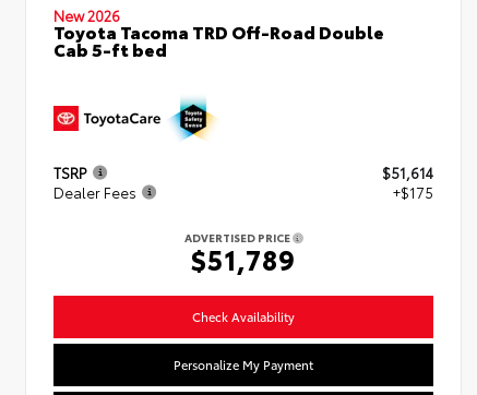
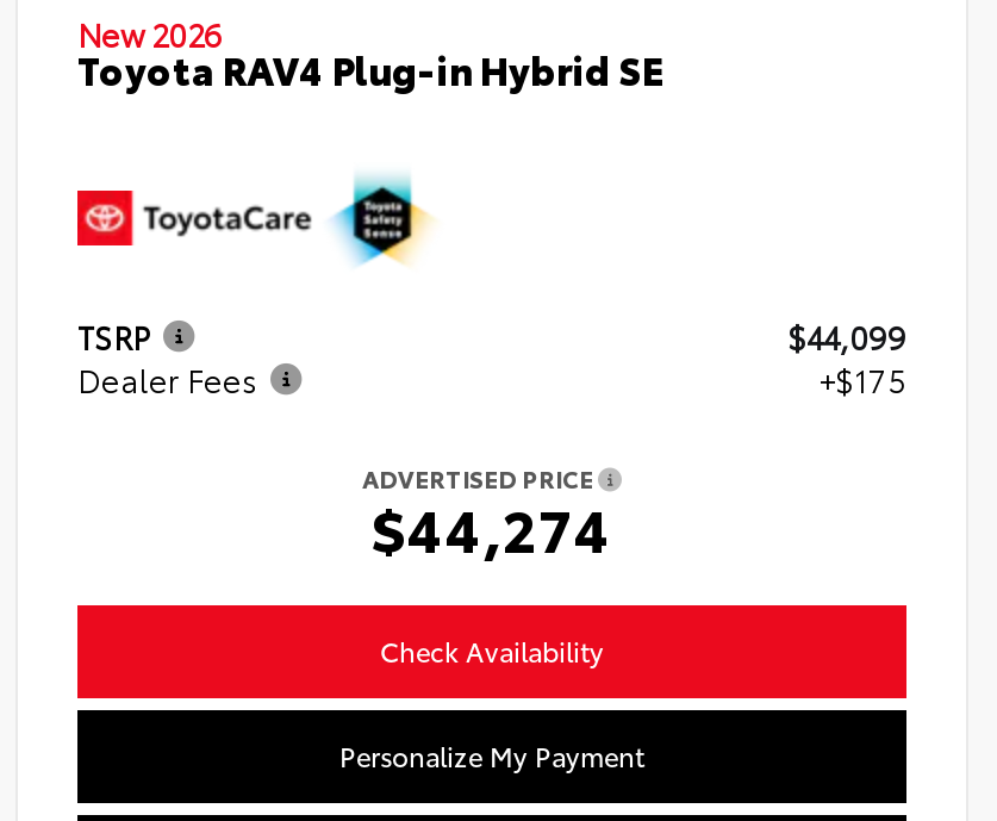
[53,18,384,61] Toyota Tacoma TRD Off-Road Double | Cab 5-ft bed -> [77,39,663,94] Toyota RAV4 Plug-in Hybrid SE
[382,162,433,182] $51,614 -> [787,314,906,357] $44,099
[191,240,296,277] $51,789 -> [372,484,612,565] $44,274

